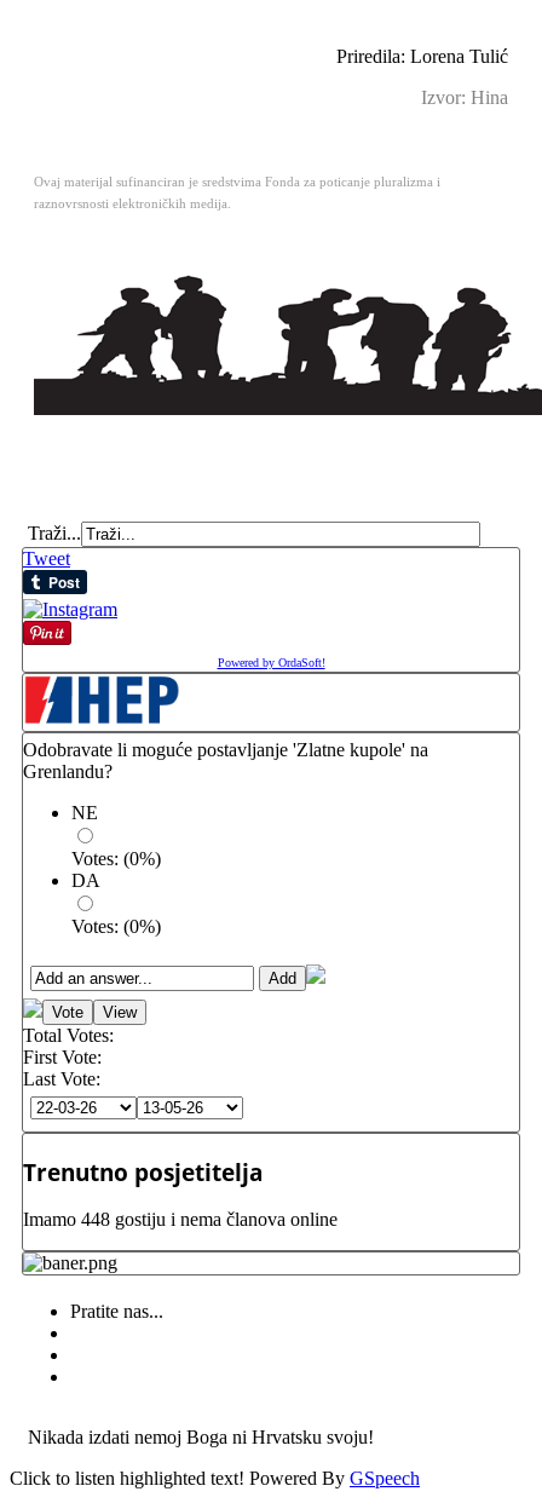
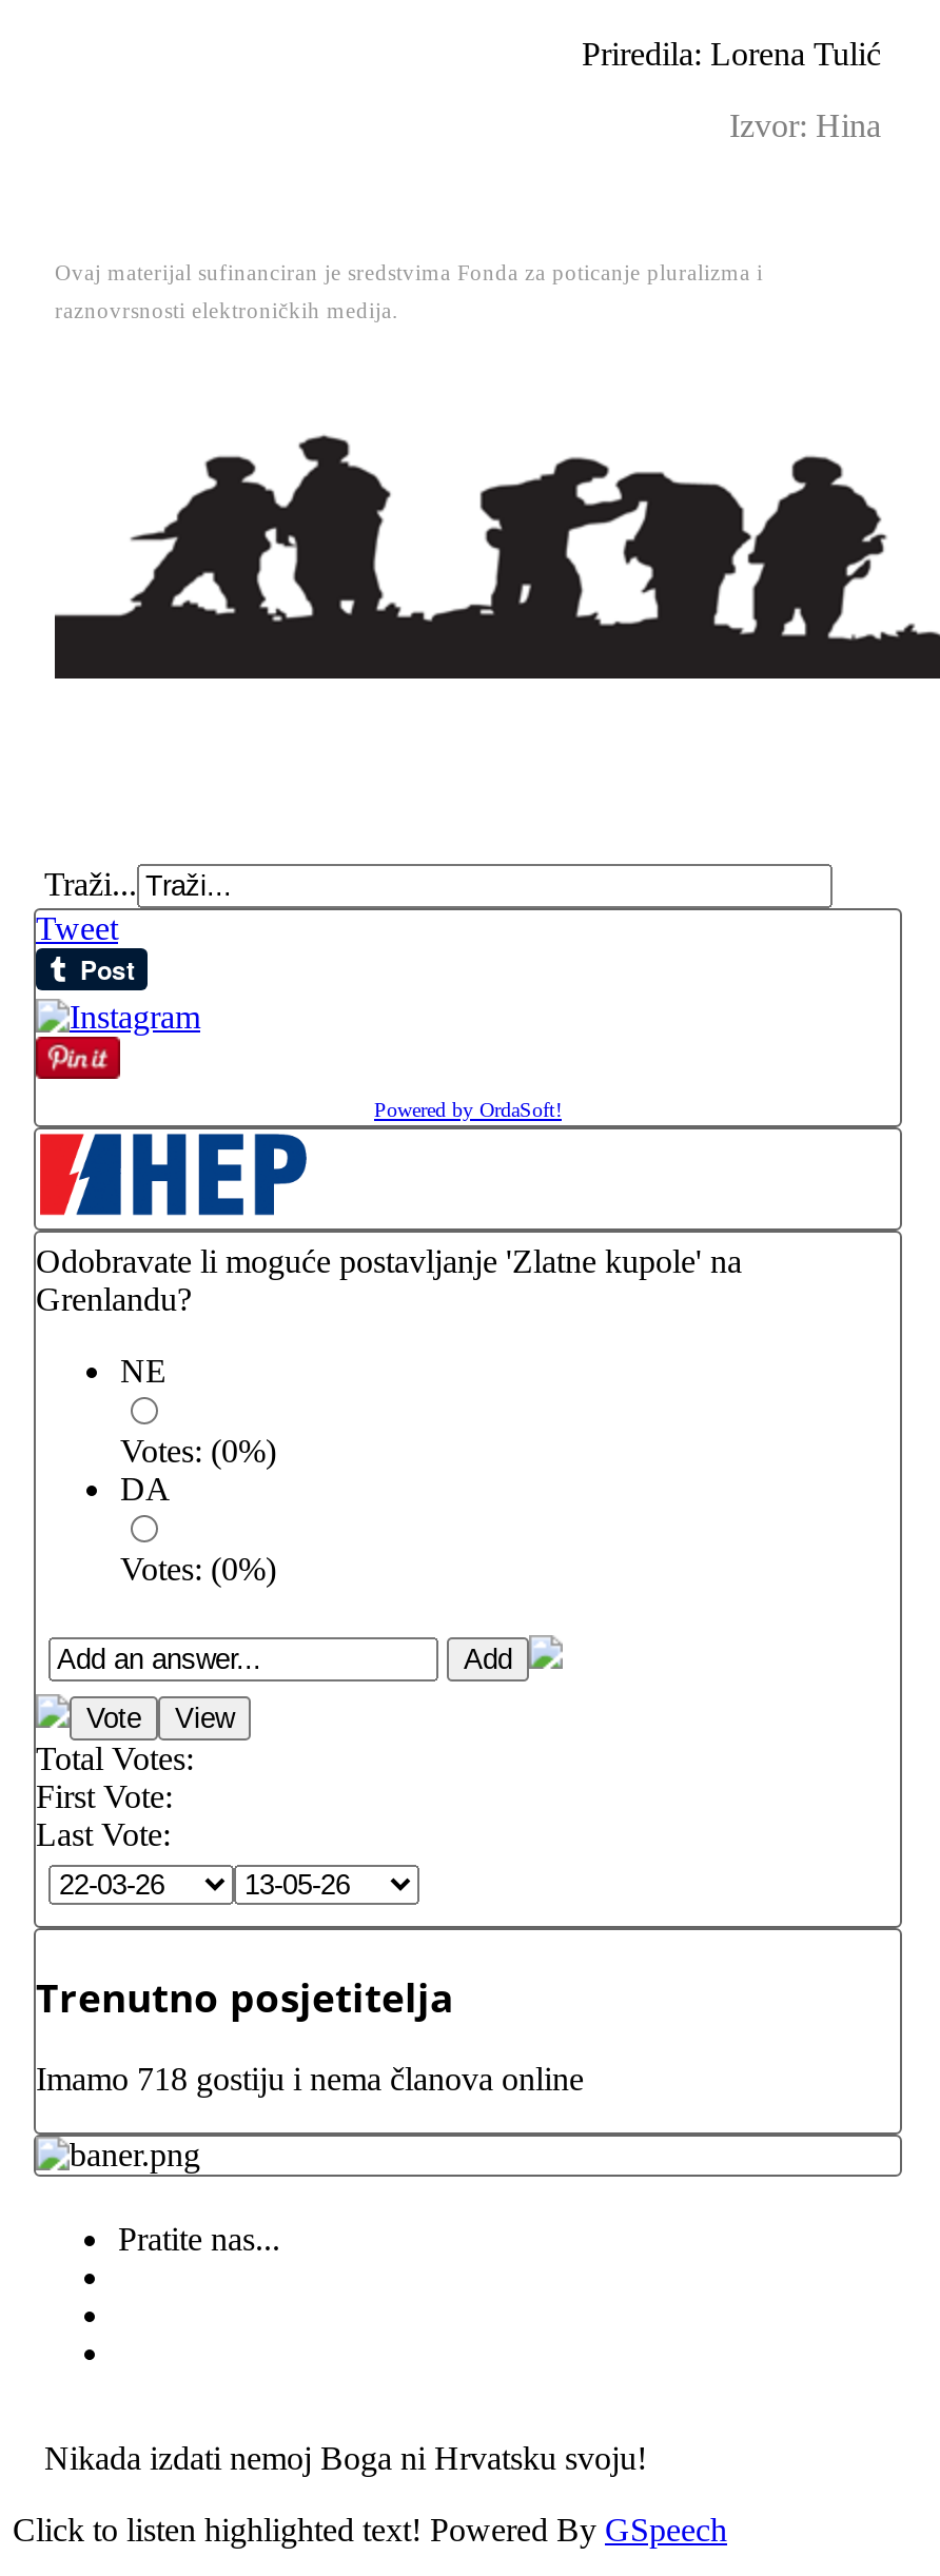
[23,1209,338,1230] Imamo 448 gostiju i nema članova online -> [36,2062,584,2097] Imamo 718 gostiju i nema članova online

